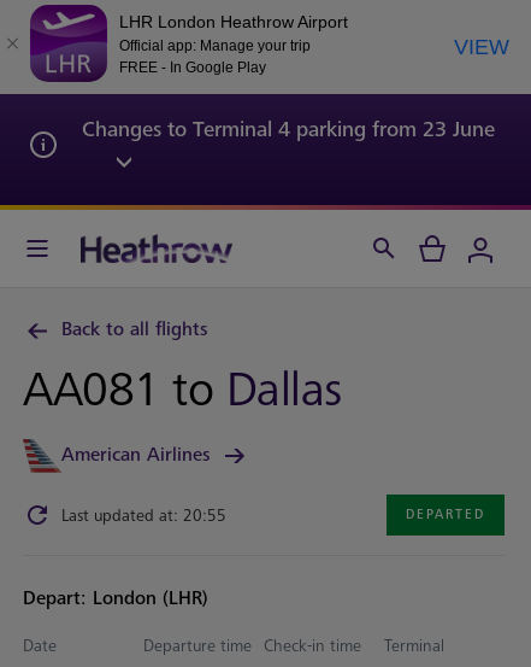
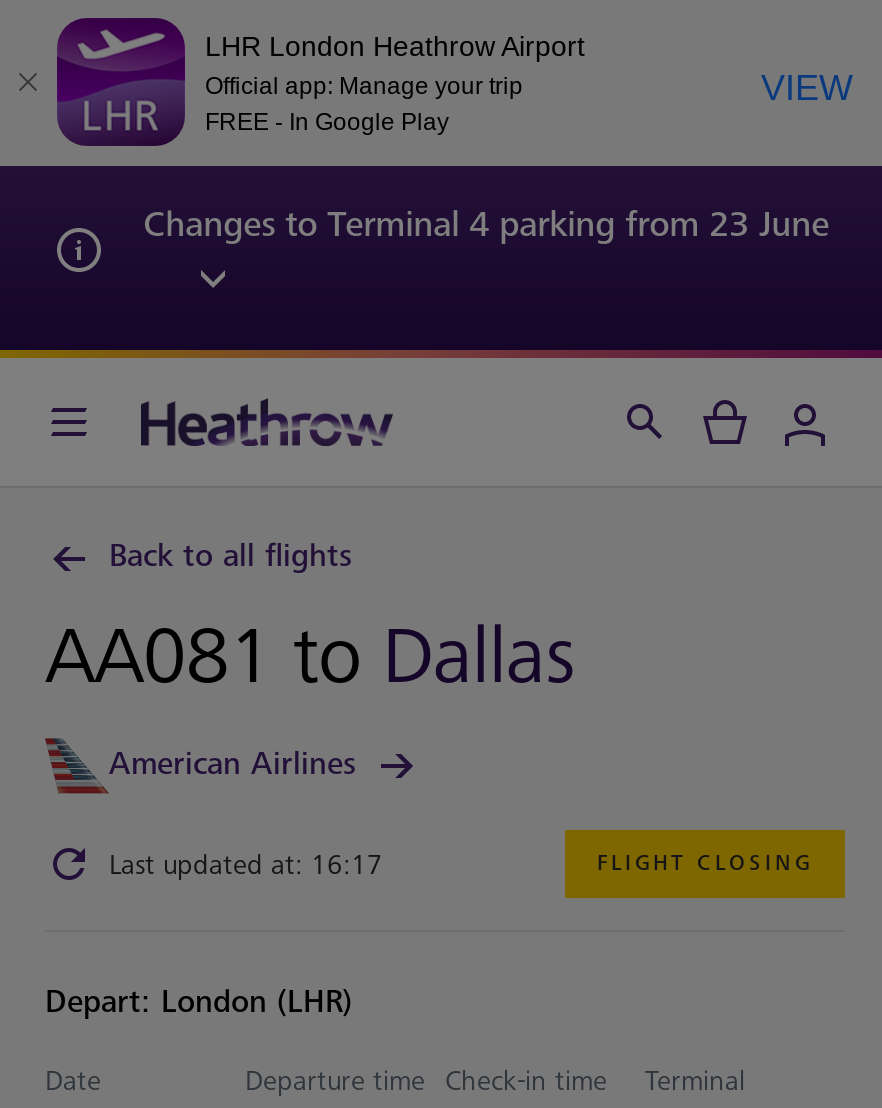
[61,505,485,525] Last updated at: 20:55 | DEPARTED -> [109,847,813,881] Last updated at: 16:17 | FLIGHT CLOSING

